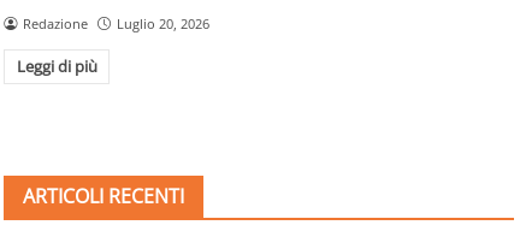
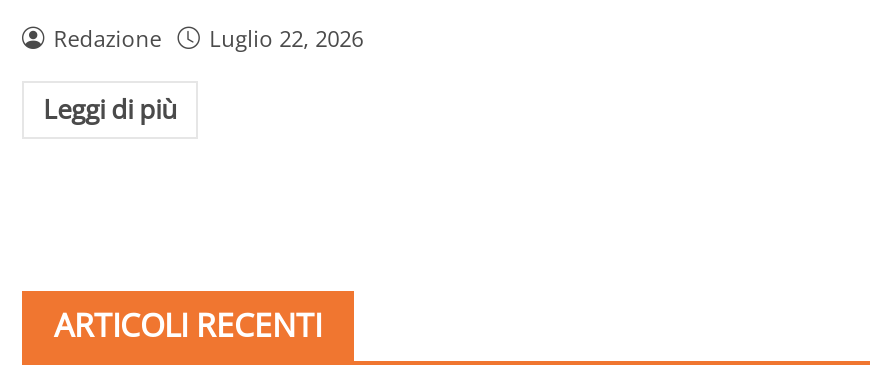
[23,14,209,32] Redazione Luglio 20, 2026 -> [54,23,363,53] Redazione Luglio 22, 2026

